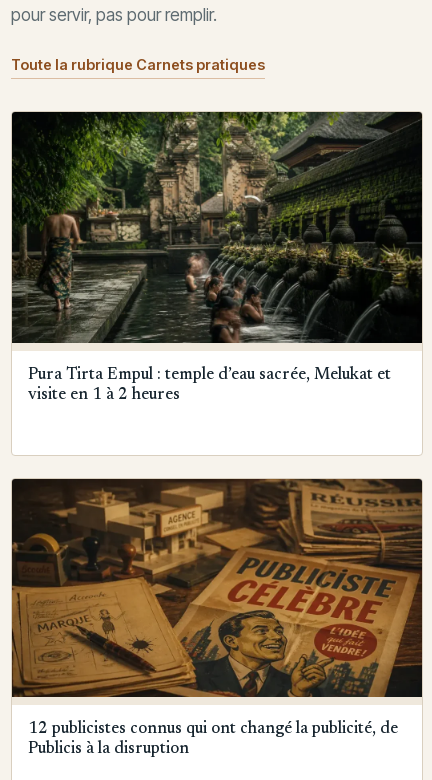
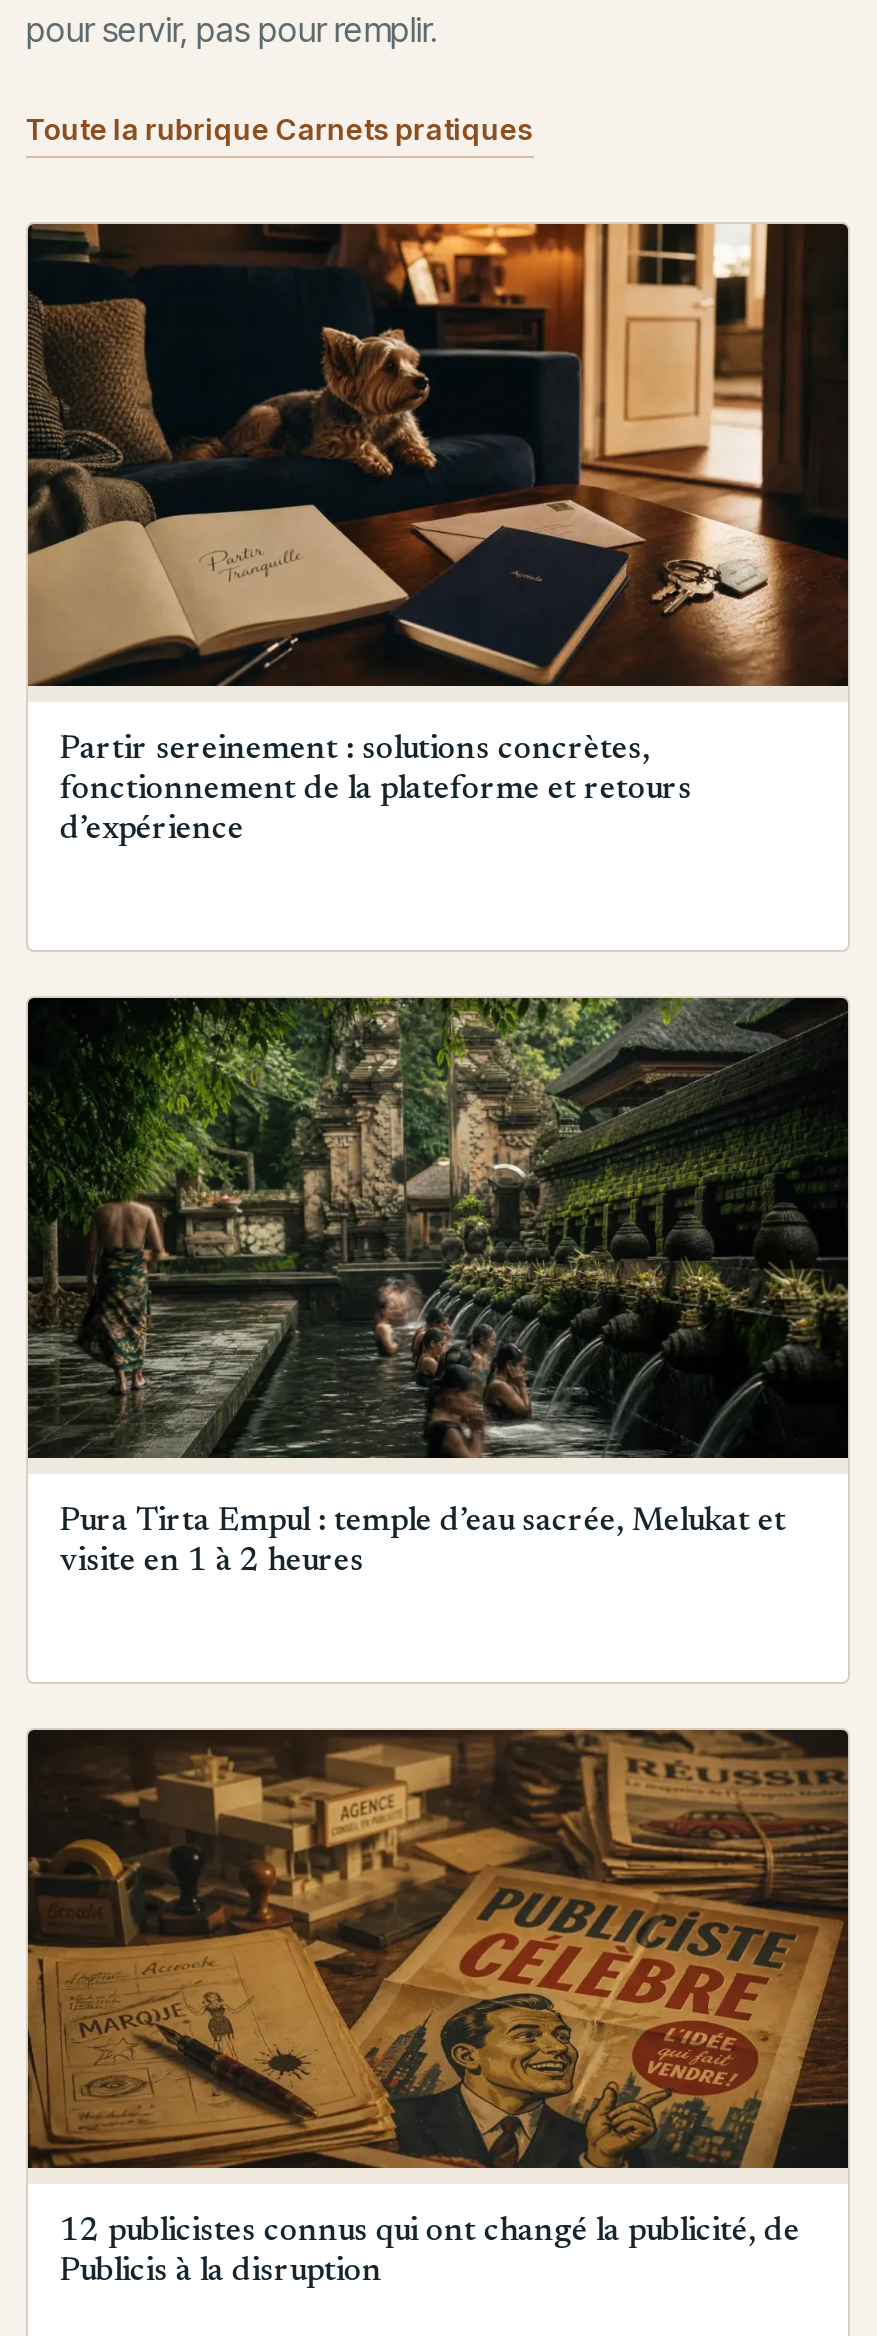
none -> [26,222,848,845] [image] | Partir sereinement : solutions concrètes, | fonctionnement de la plateforme et retours | d’expérience

